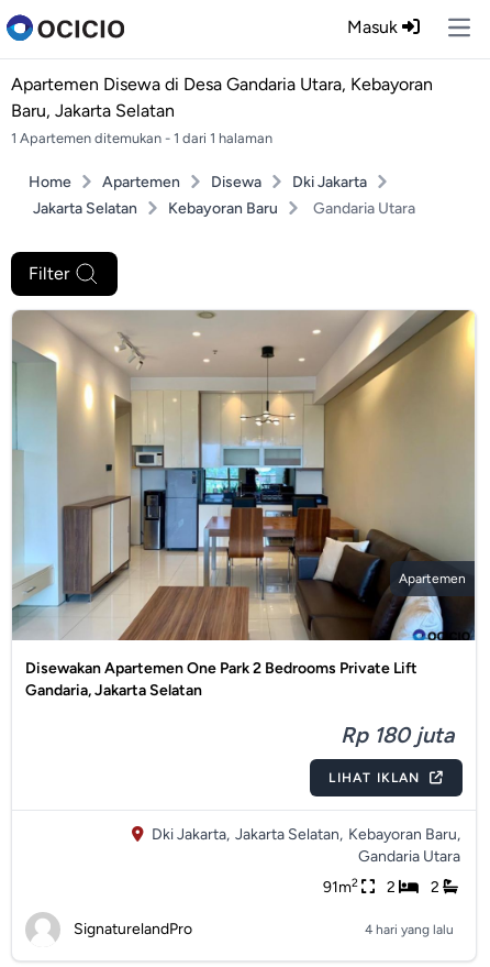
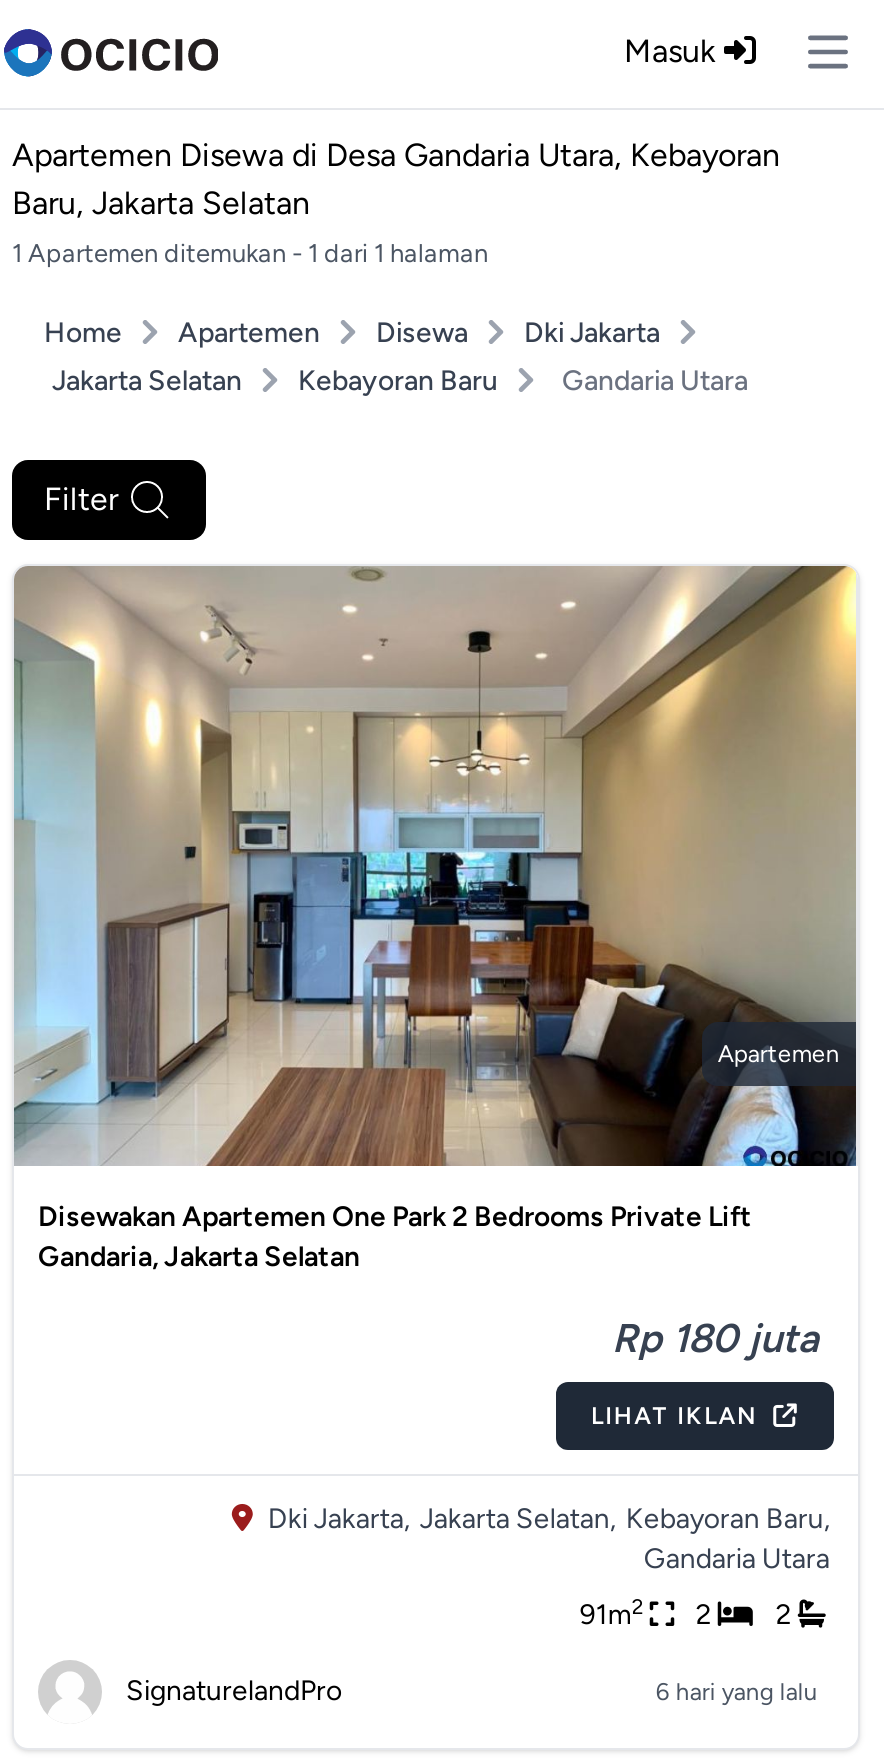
[365,922,454,937] 4 hari yang lalu -> [656,1678,818,1706] 6 hari yang lalu

